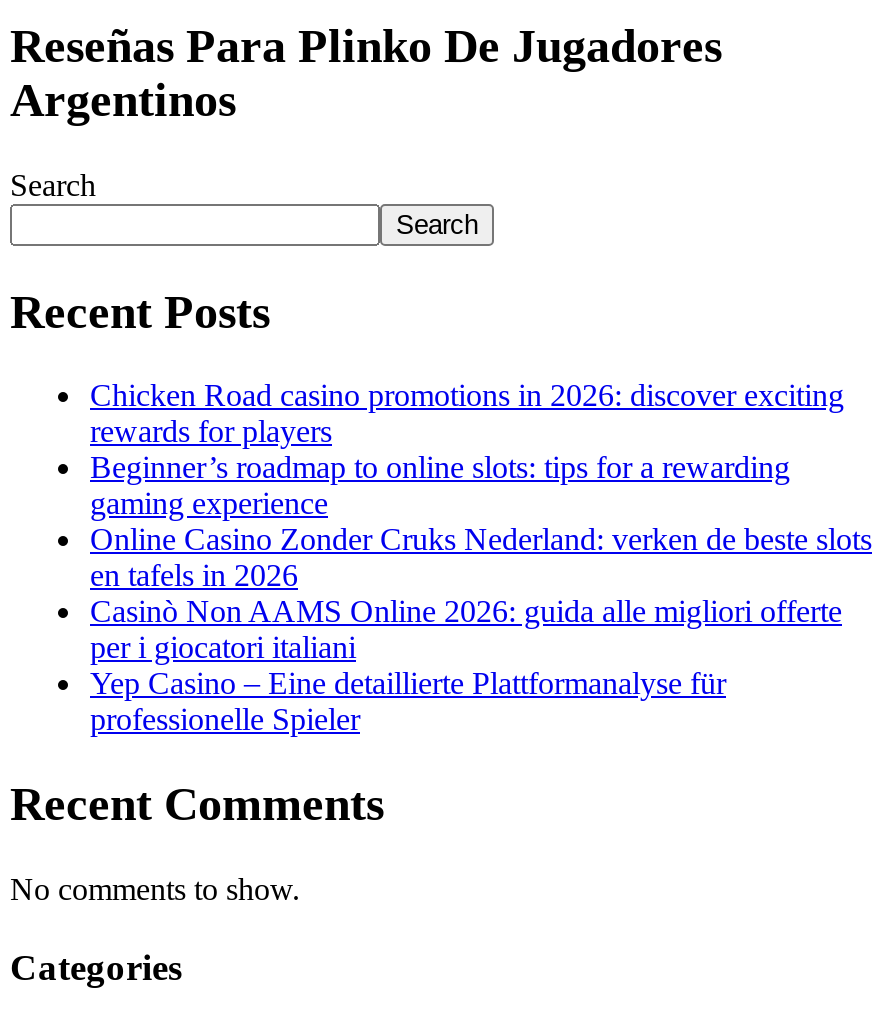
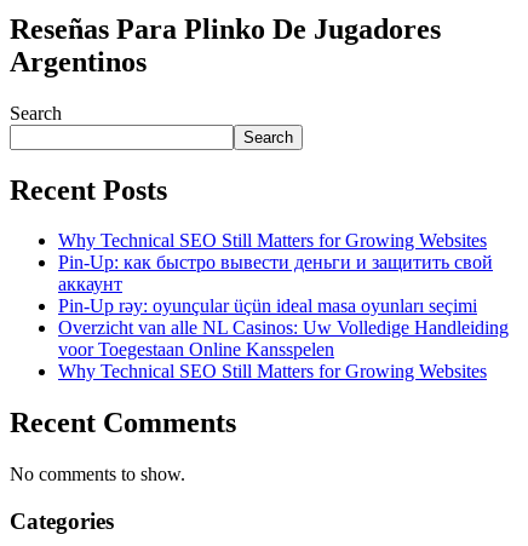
[90,379,872,737] Chicken Road casino promotions in 2026: discover exciting | rewards for players | Beginner’s roadmap to online slots: tips for a rewarding | gaming experience | Online Casino Zonder Cruks Nederland: verken de beste slots | en tafels in 2026 | Casinò Non AAMS Online 2026: guida alle migliori offerte | per i giocatori italiani | Yep Casino – Eine detaillierte Plattformanalyse für | professionelle Spieler -> [58,231,509,382] Why Technical SEO Still Matters for Growing Websites | Pin-Up: как быстро вывести деньги и защитить свой | аккаунт | Pin-Up rəy: oyunçular üçün ideal masa oyunları seçimi | Overzicht van alle NL Casinos: Uw Volledige Handleiding | voor Toegestaan Online Kansspelen | Why Technical SEO Still Matters for Growing Websites

